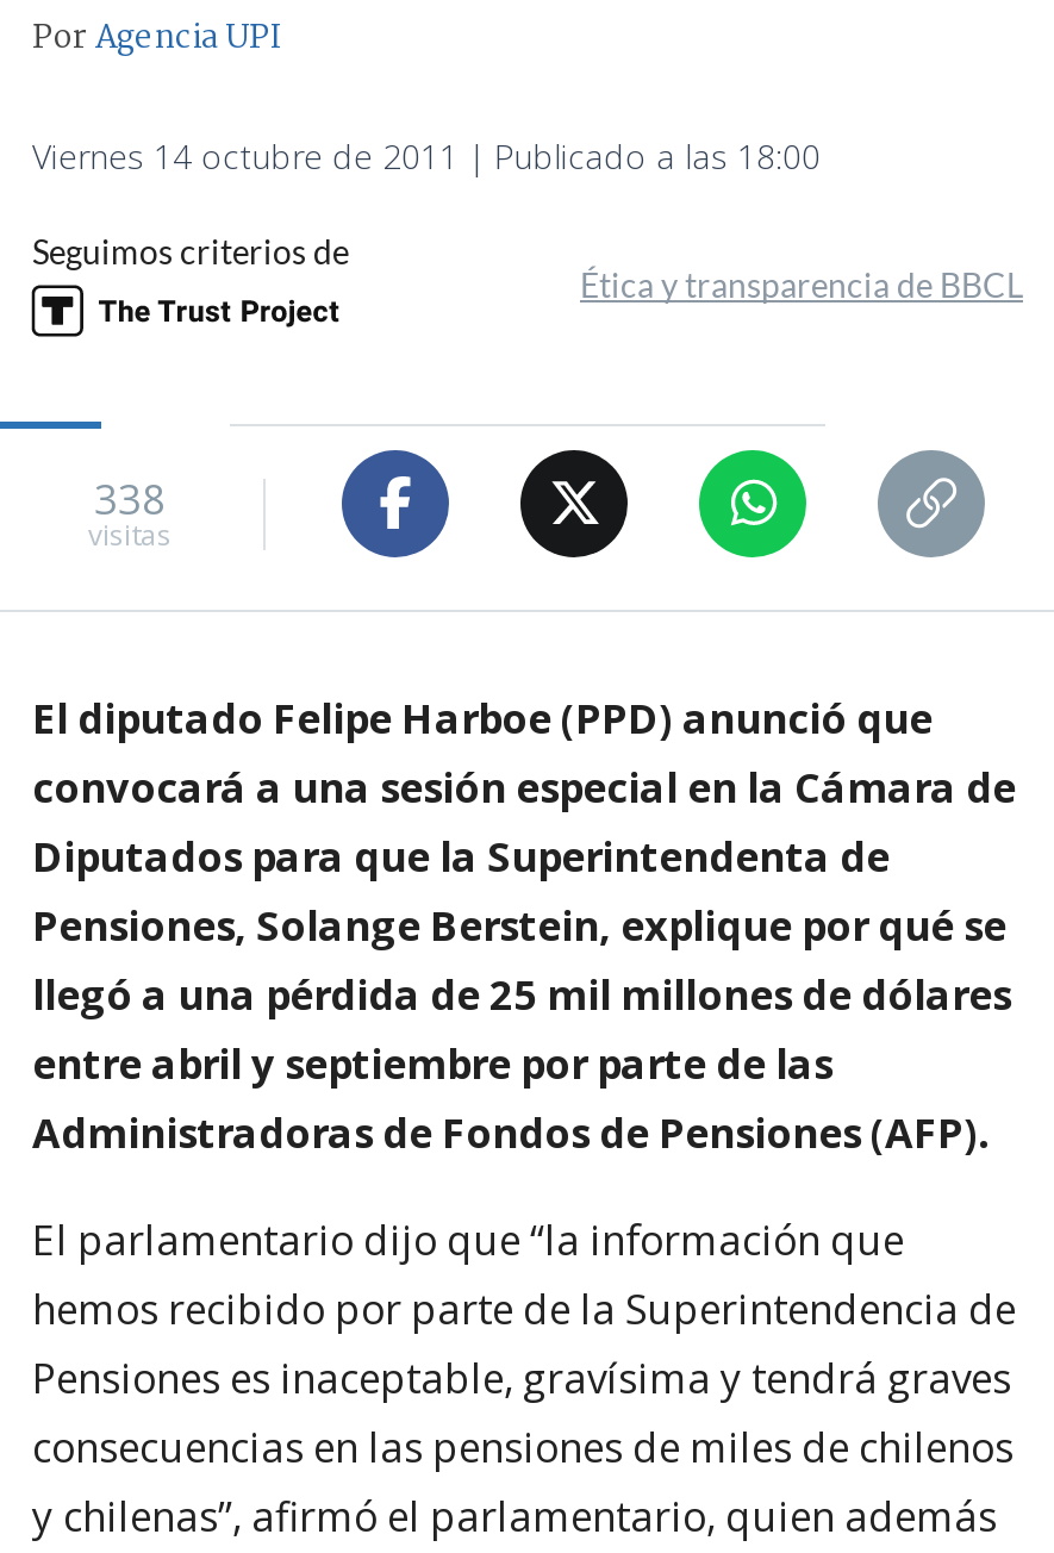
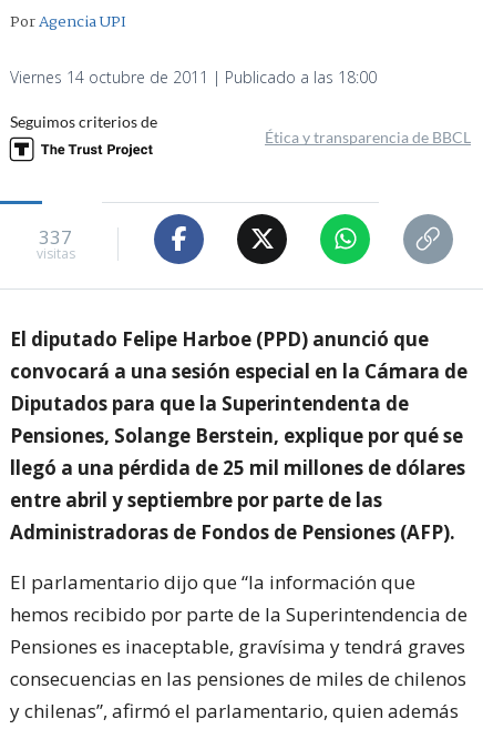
[94,472,166,527] 338 -> [39,224,72,250] 337

